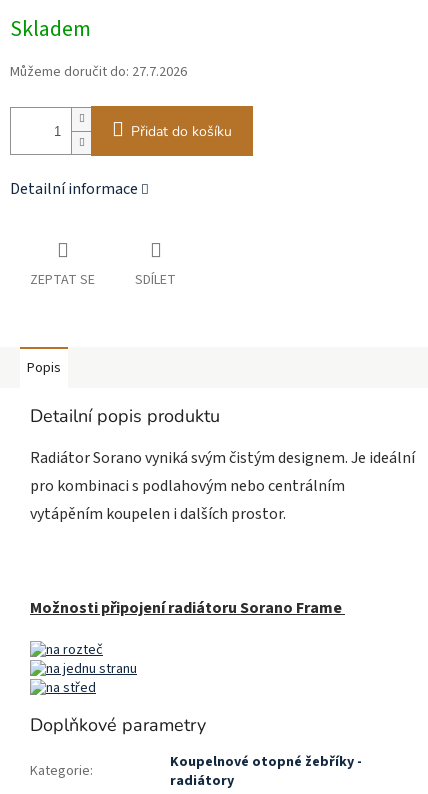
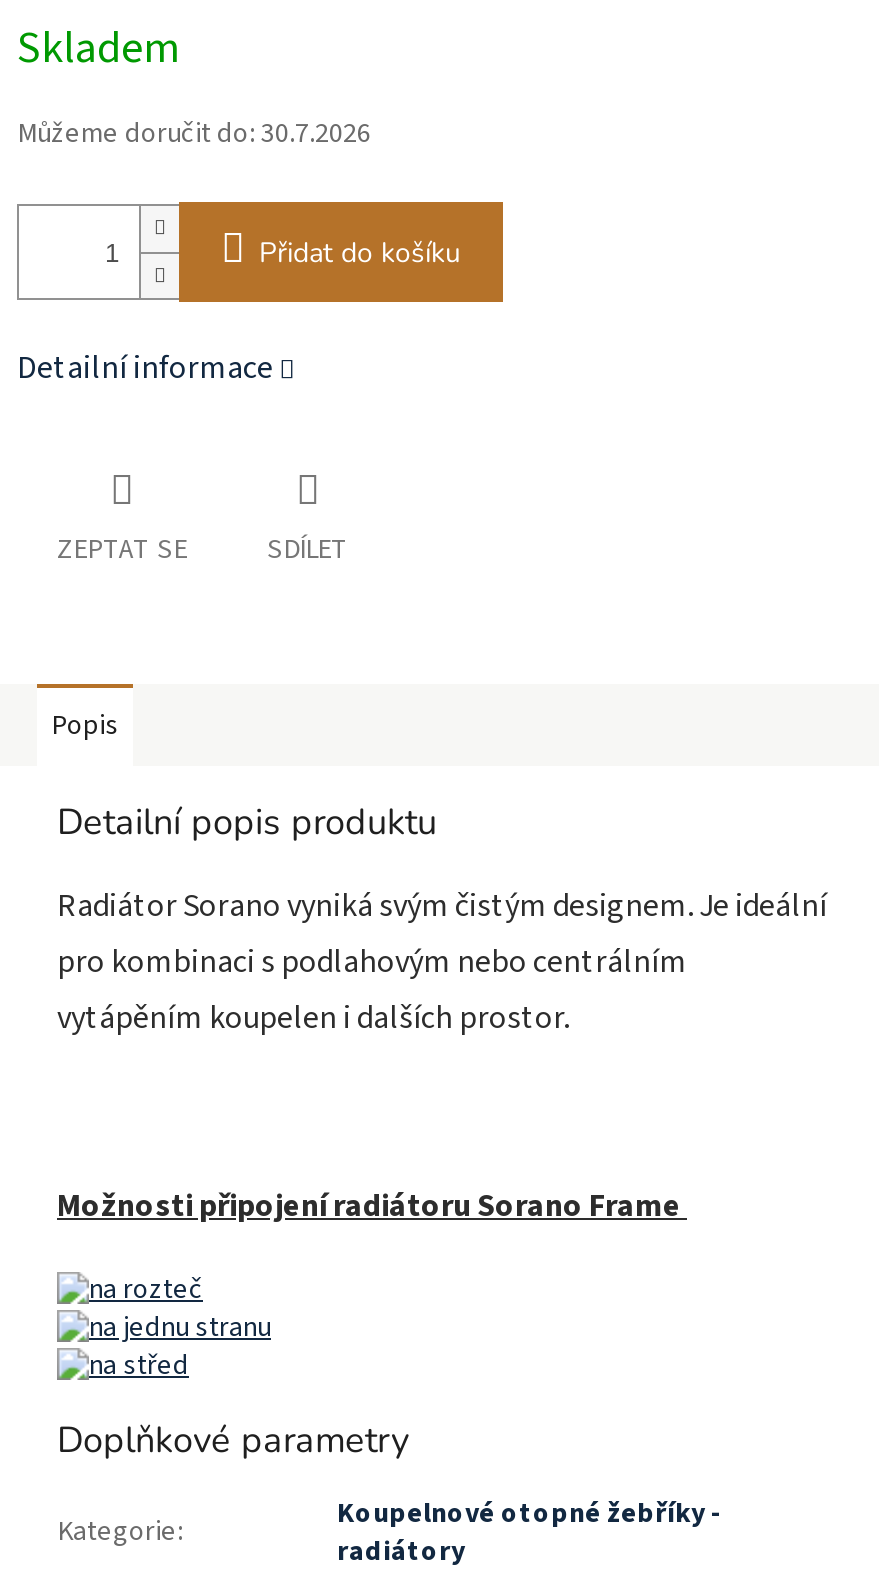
[10,62,187,82] Můžeme doručit do: 27.7.2026 -> [17,114,371,154] Můžeme doručit do: 30.7.2026

